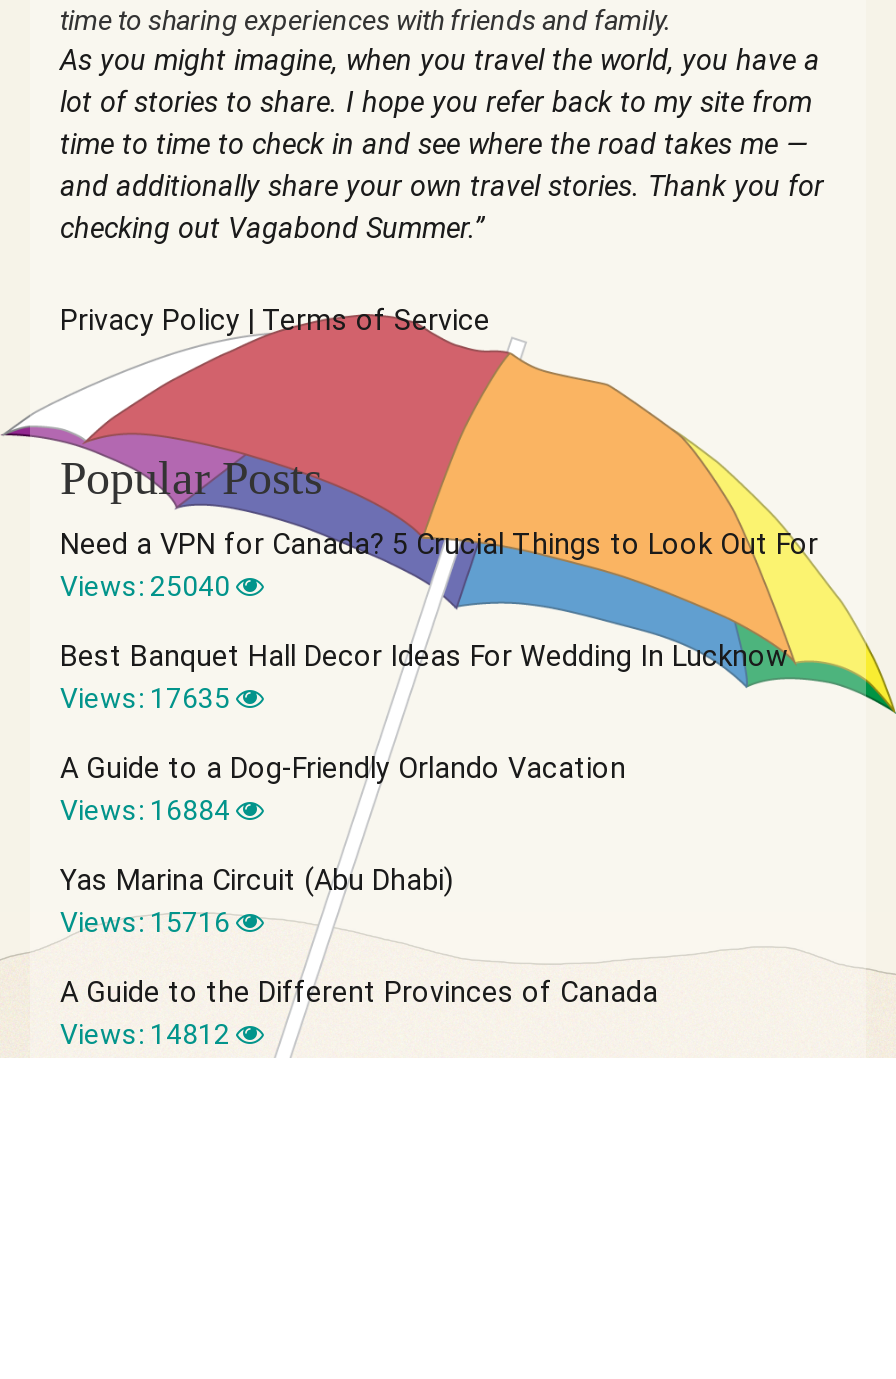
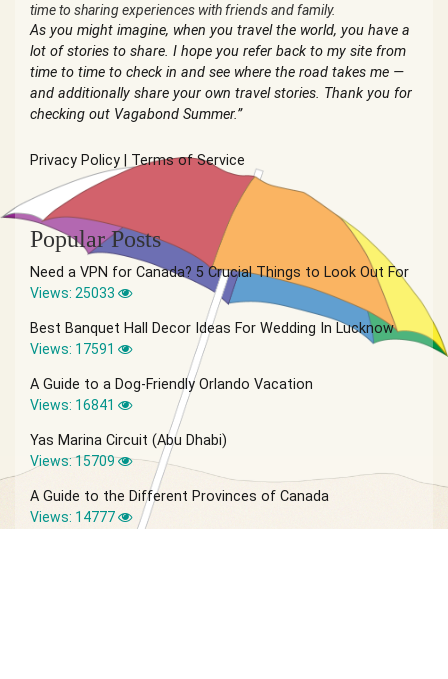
[60,570,236,602] Views: 25040 -> [30,285,118,301] Views: 25033
[60,682,236,714] Views: 17635 -> [30,341,118,357] Views: 17591
[60,794,236,826] Views: 16884 -> [30,397,118,413] Views: 16841
[60,906,236,938] Views: 15716 -> [30,453,118,469] Views: 15709
[60,1018,236,1050] Views: 14812 -> [30,509,118,525] Views: 14777

